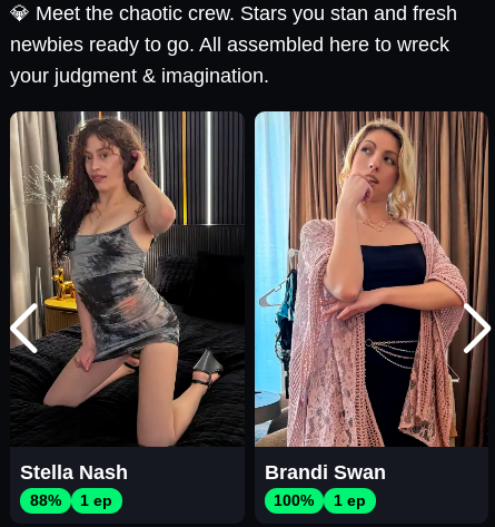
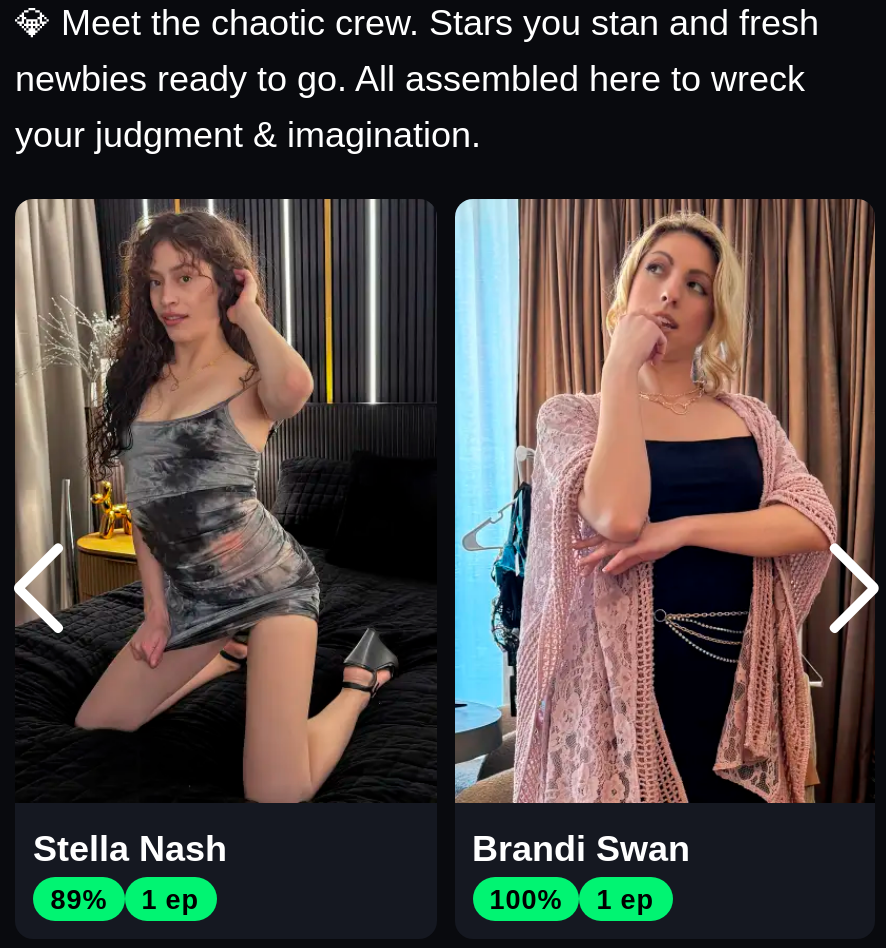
[30,493,113,509] 88% 1 ep -> [51,884,200,914] 89% 1 ep

